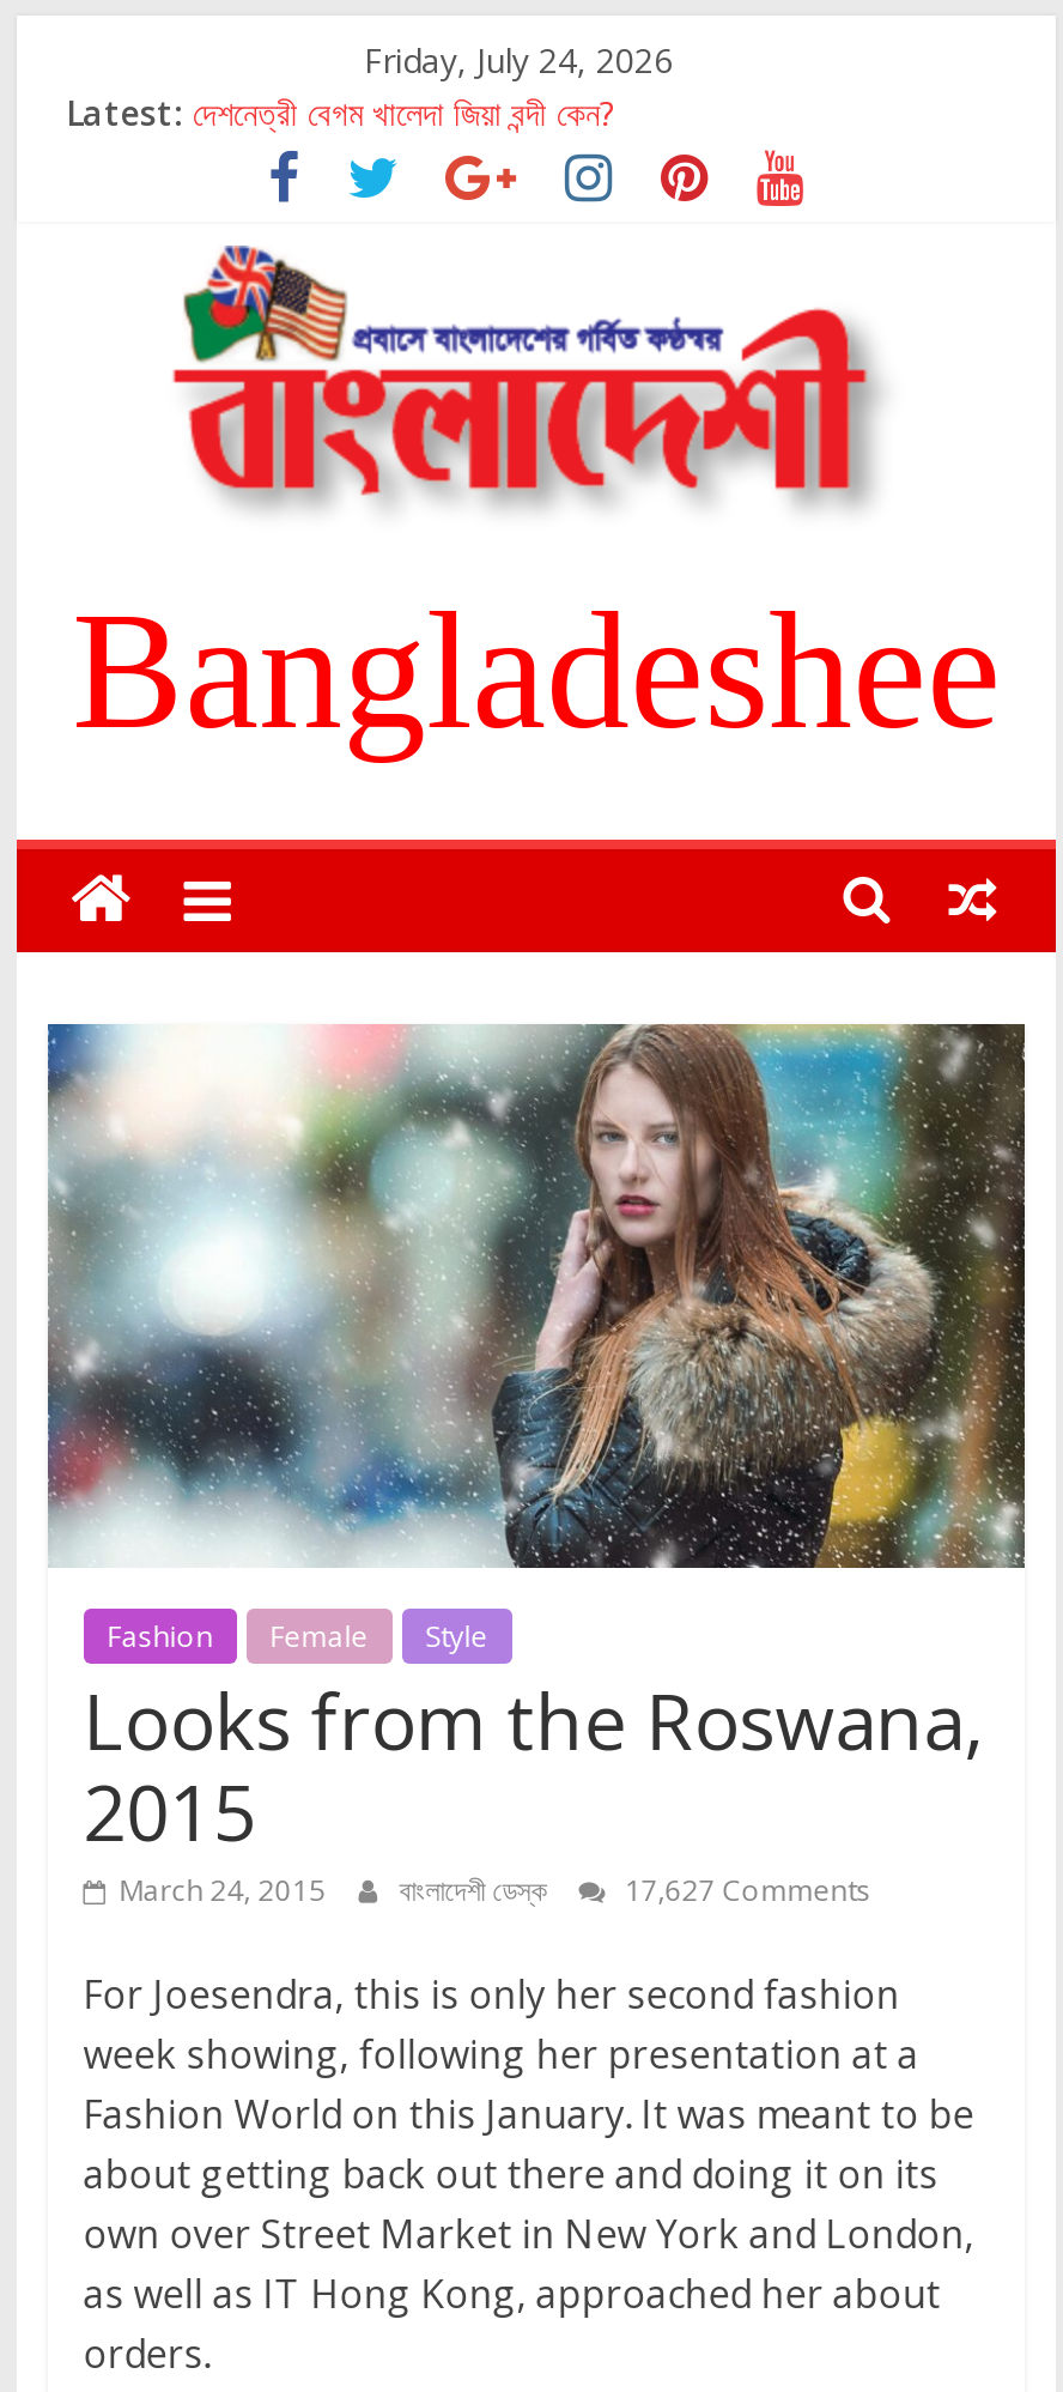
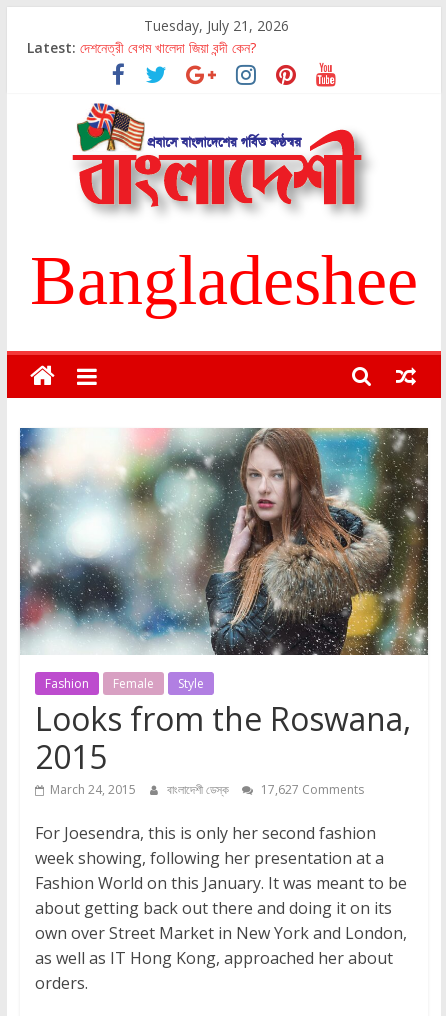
[364,37,673,83] Friday, July 24, 2026 -> [144,16,289,35] Tuesday, July 21, 2026

